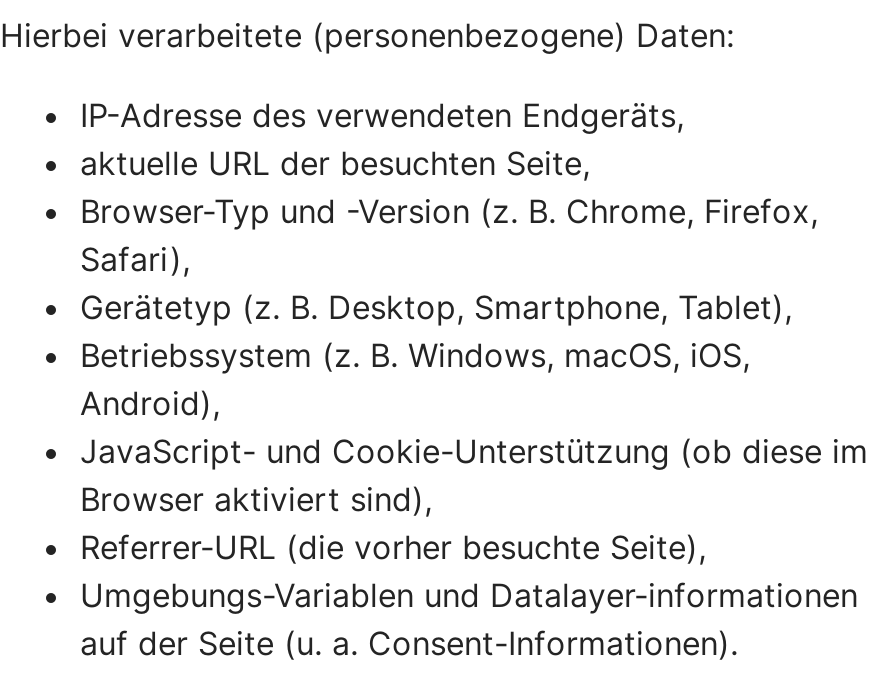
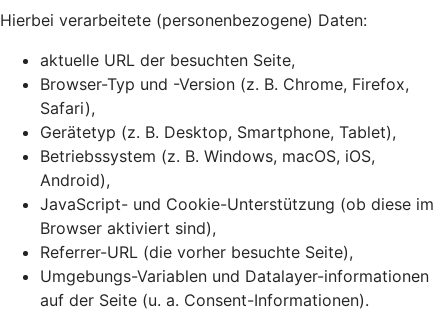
[80,95,684,135] IP-Adresse des verwendeten Endgeräts, -> none

